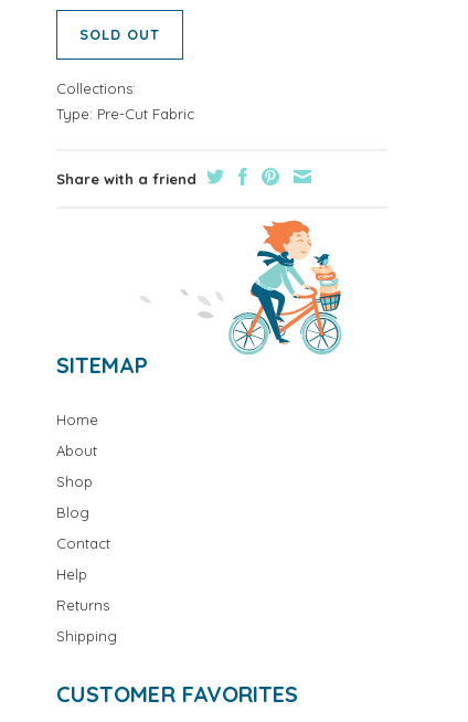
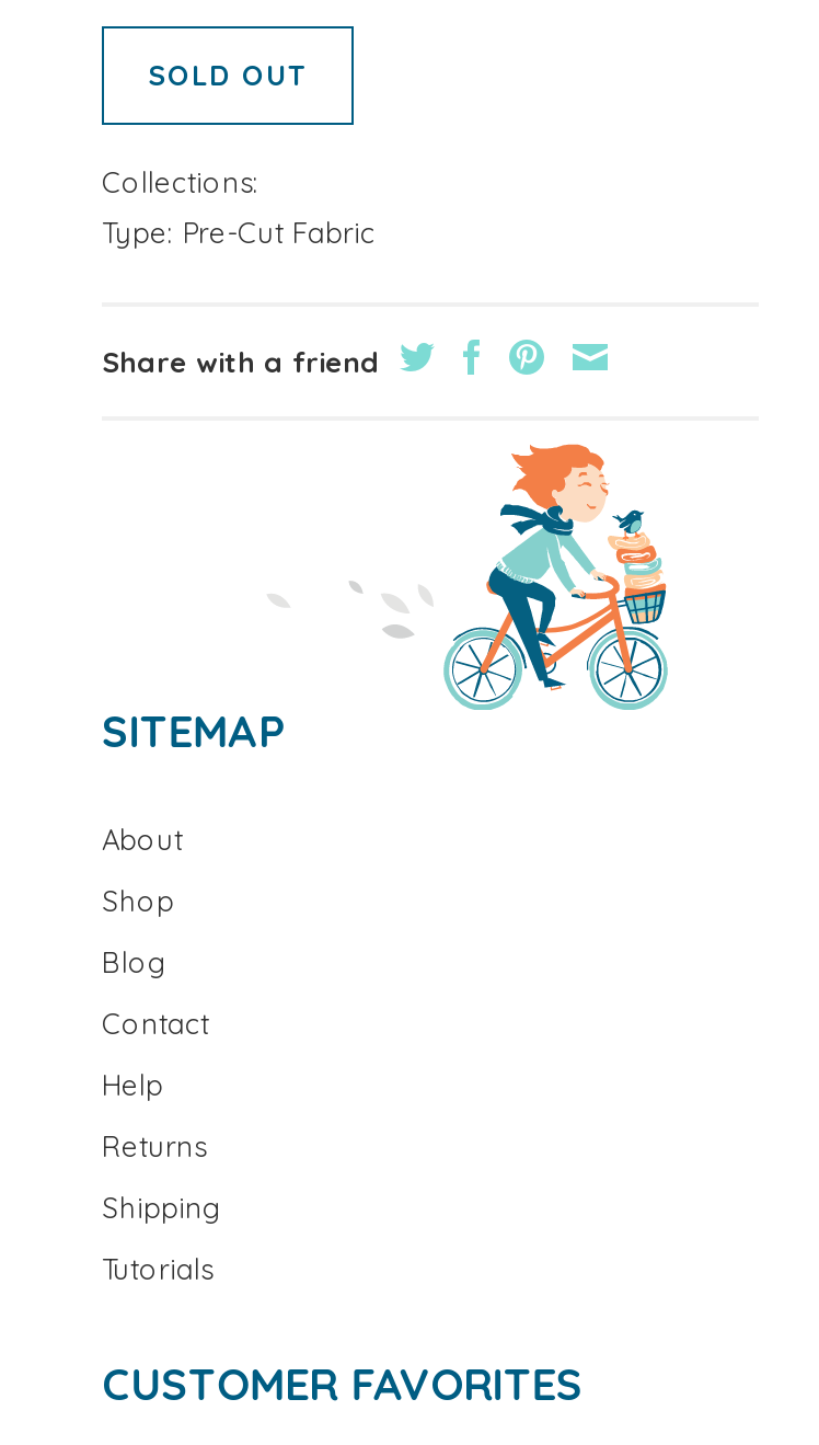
[56,410,98,428] Home -> none
moved [56,441,117,644] -> [102,821,222,1224]: About | Shop | Blog | Contact | Help | Returns | Shipping
none -> [102,1250,214,1285] Tutorials

